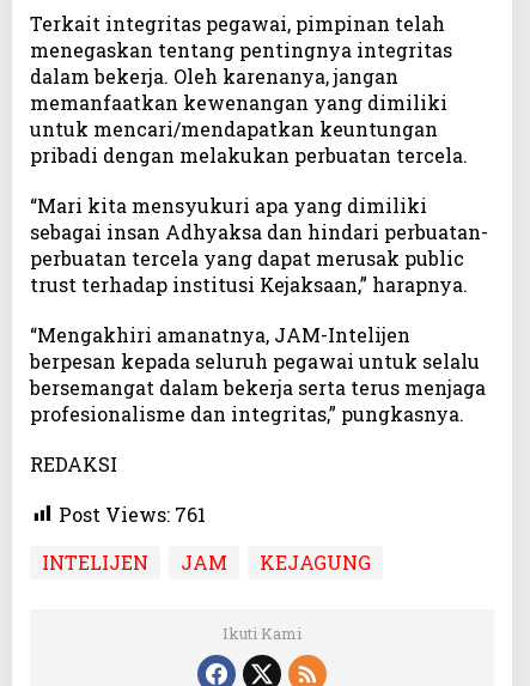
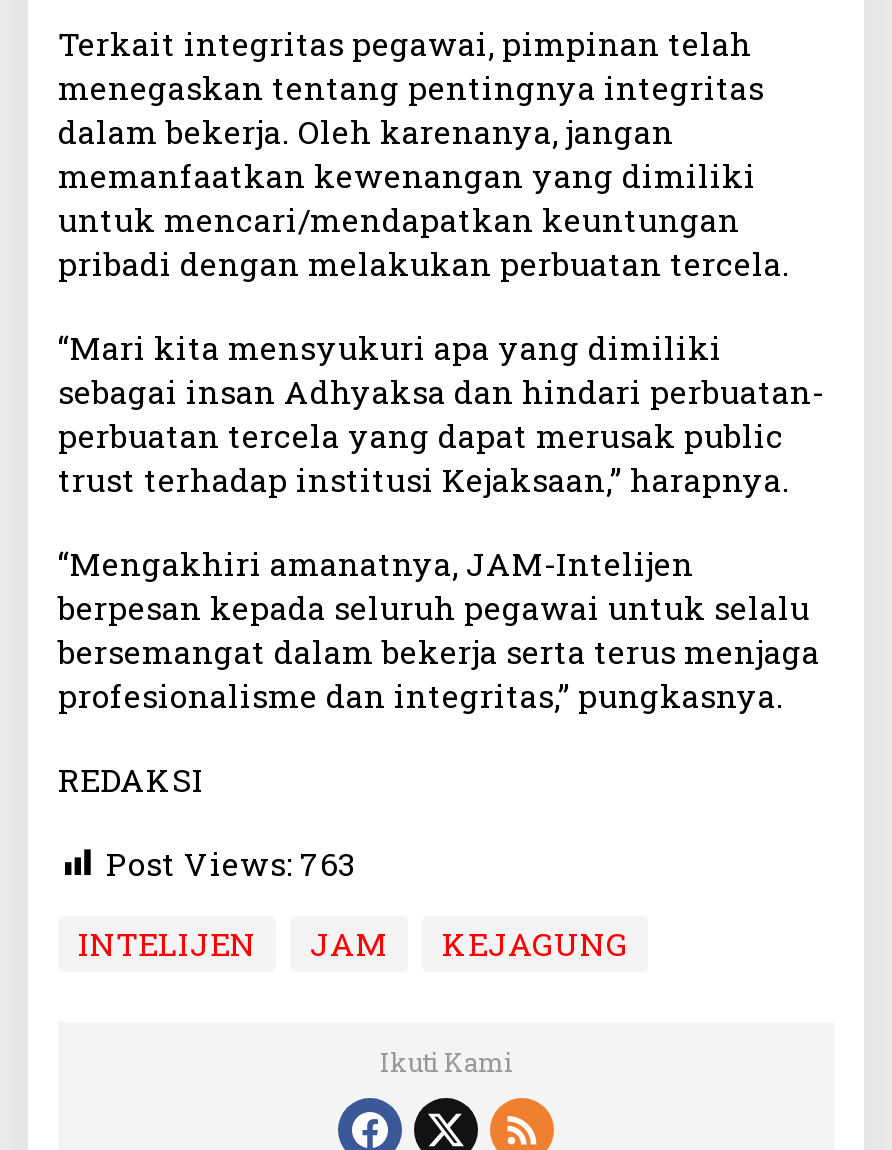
[59,501,206,526] Post Views: 761 -> [106,841,356,883] Post Views: 763

